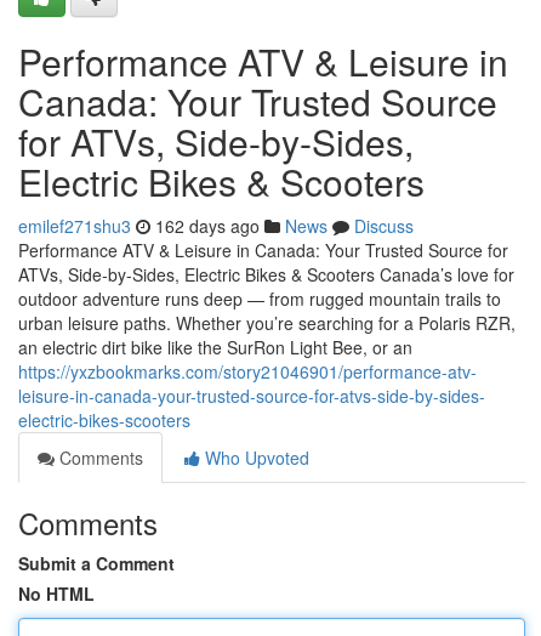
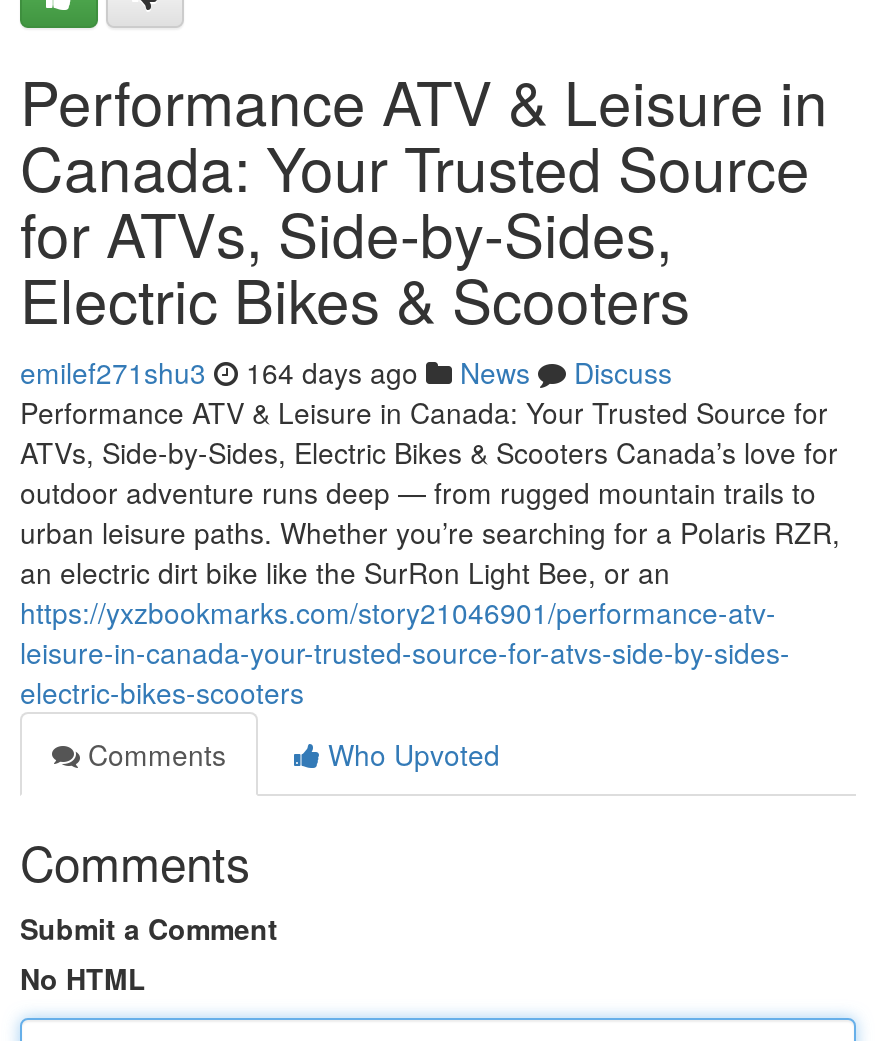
[18,214,414,238] emilef271shu3 162 days ago News Discuss -> [20,352,672,392] emilef271shu3 164 days ago News Discuss

